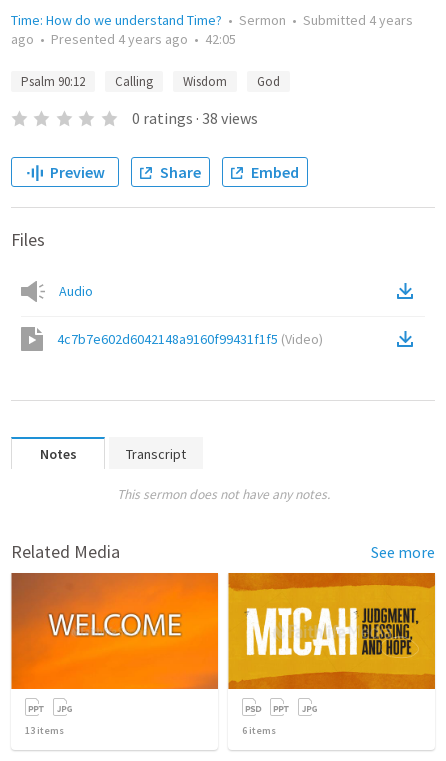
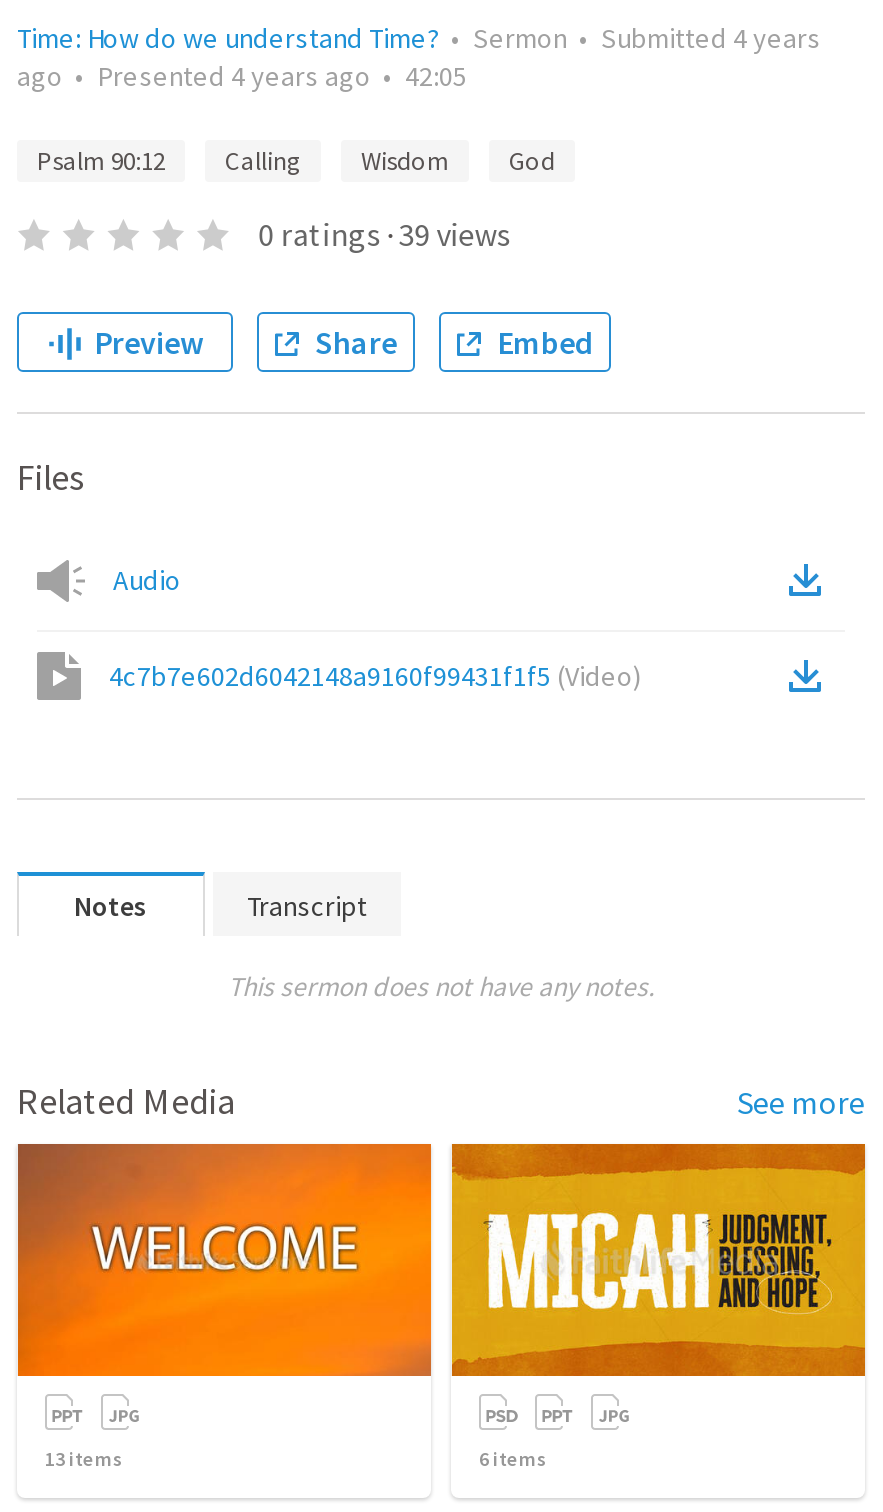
[132,108,258,128] 0 ratings · 38 views -> [258,214,510,254] 0 ratings · 39 views

